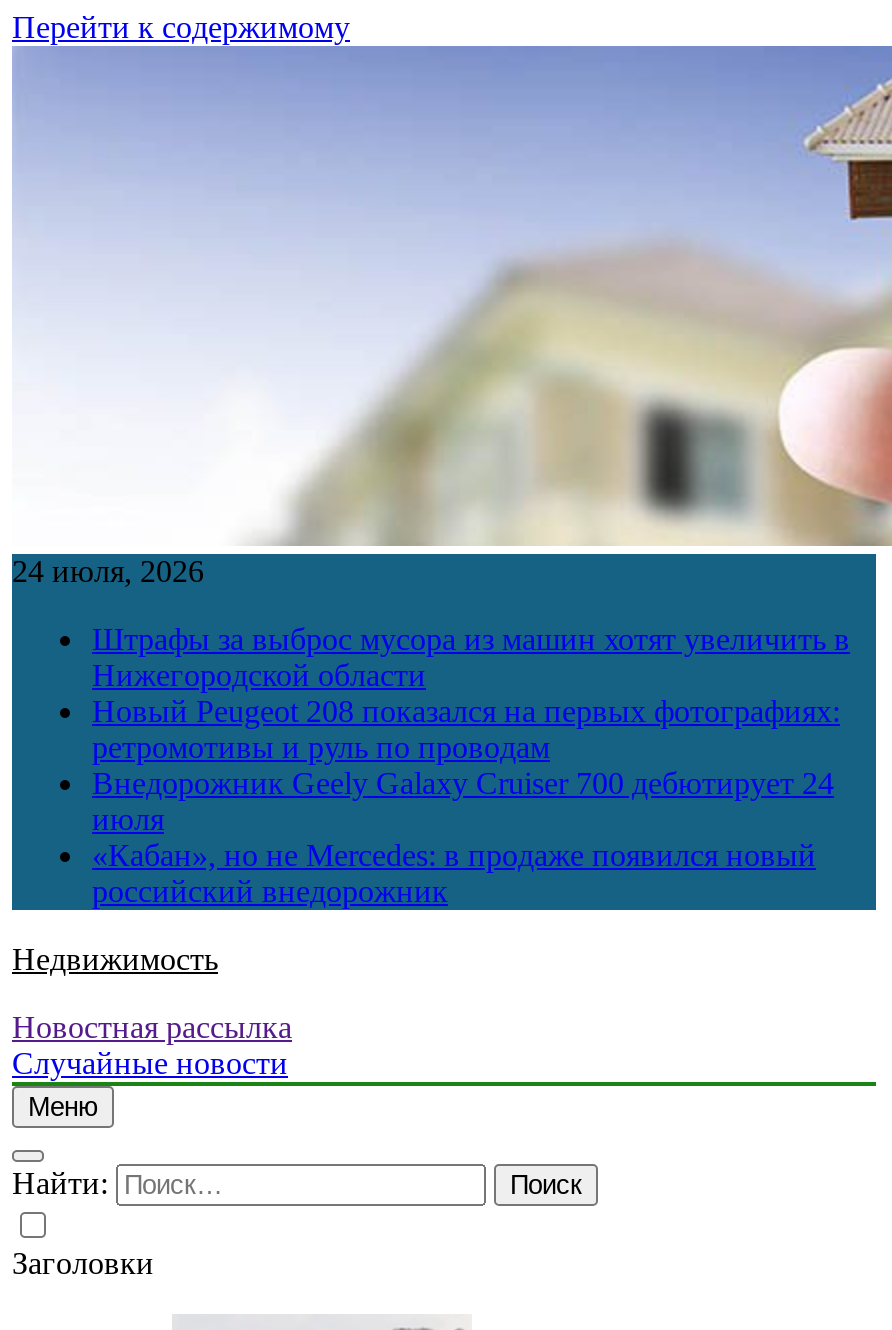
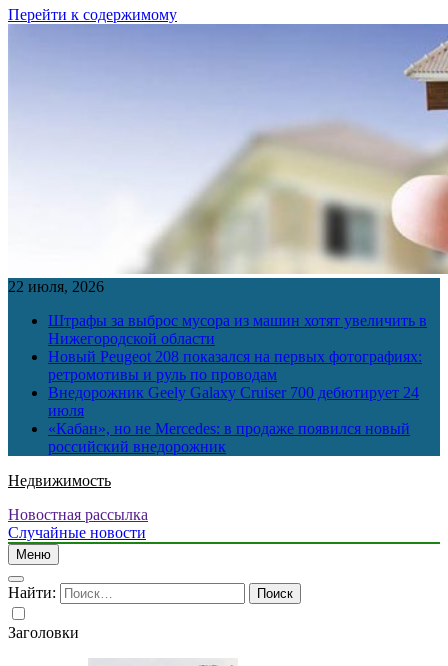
[12,554,204,588] 24 июля, 2026 -> [8,278,104,295] 22 июля, 2026

